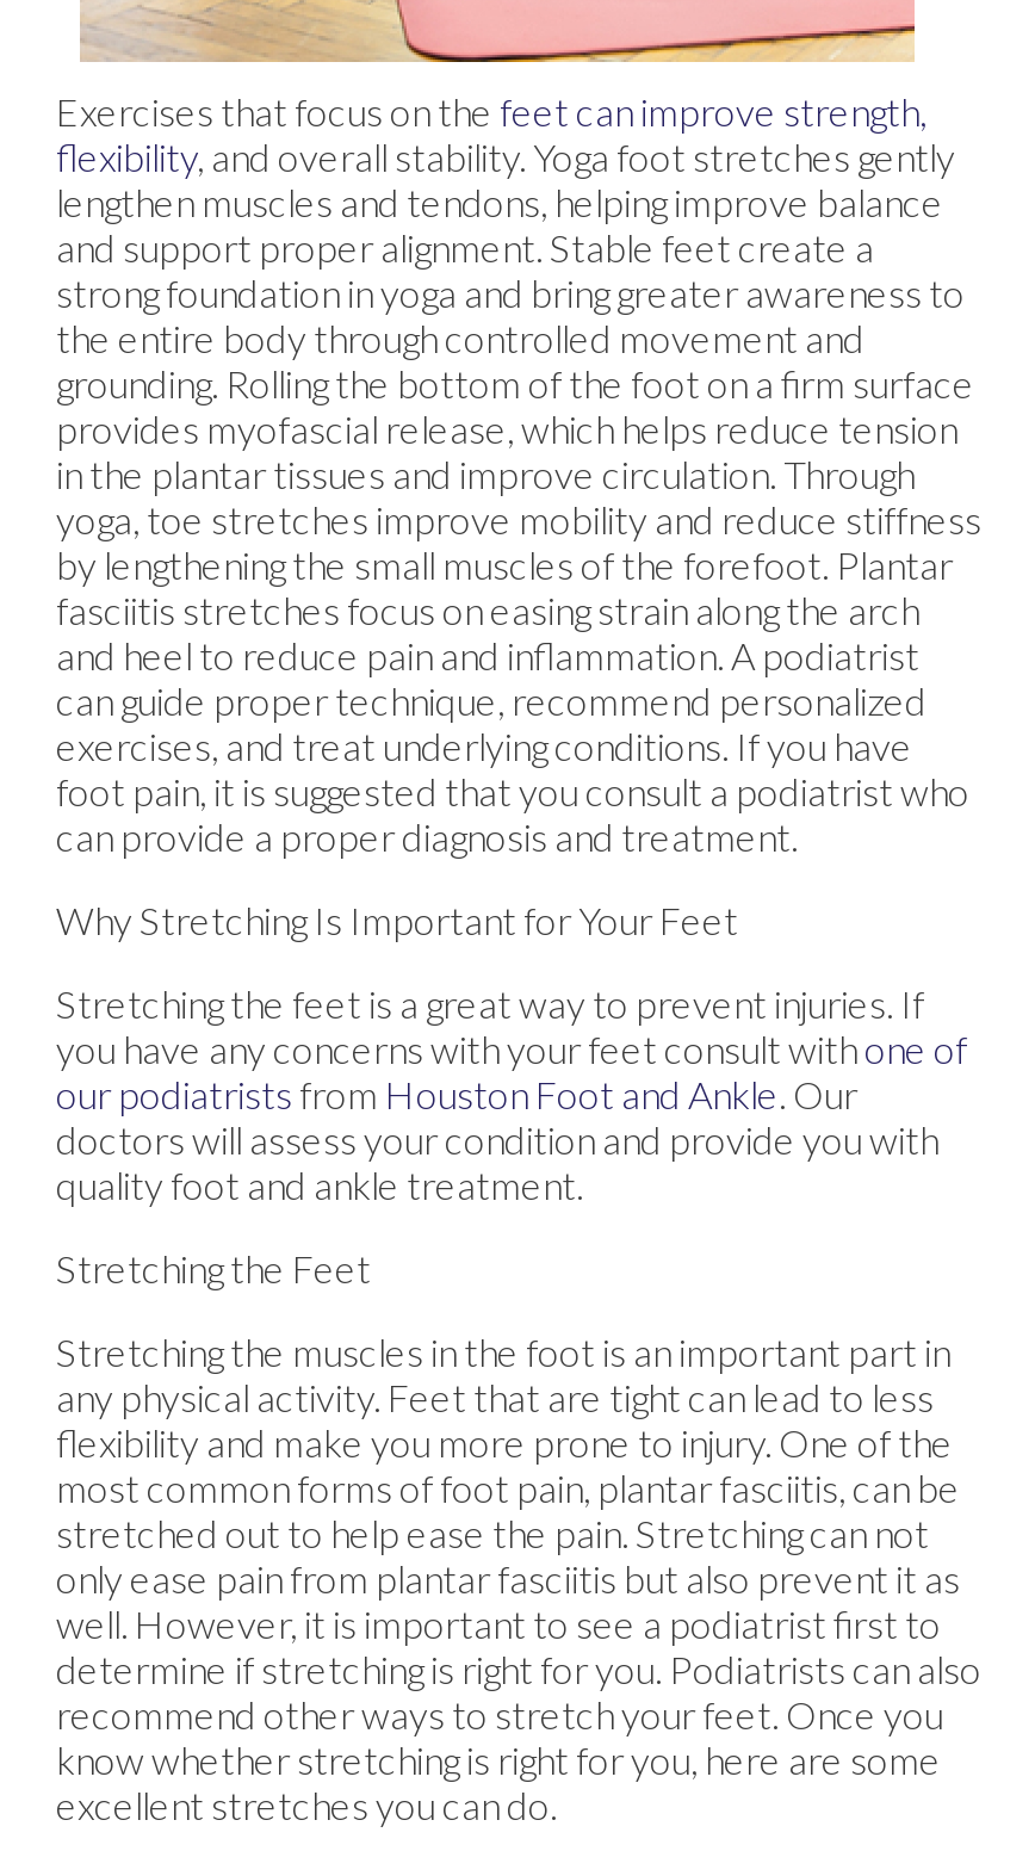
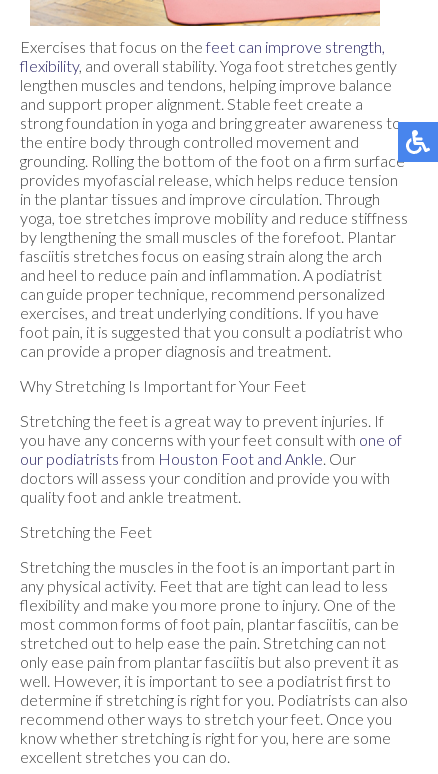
none -> [397,121,435,163] [image]

